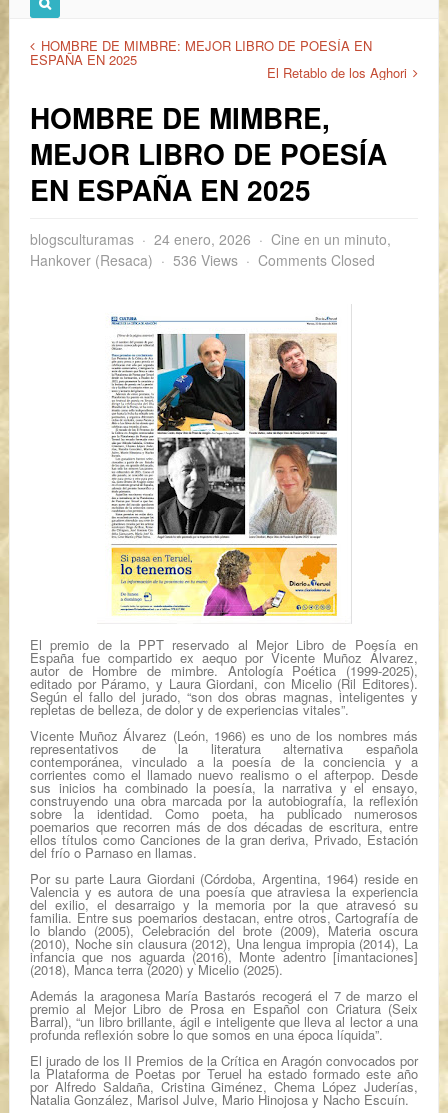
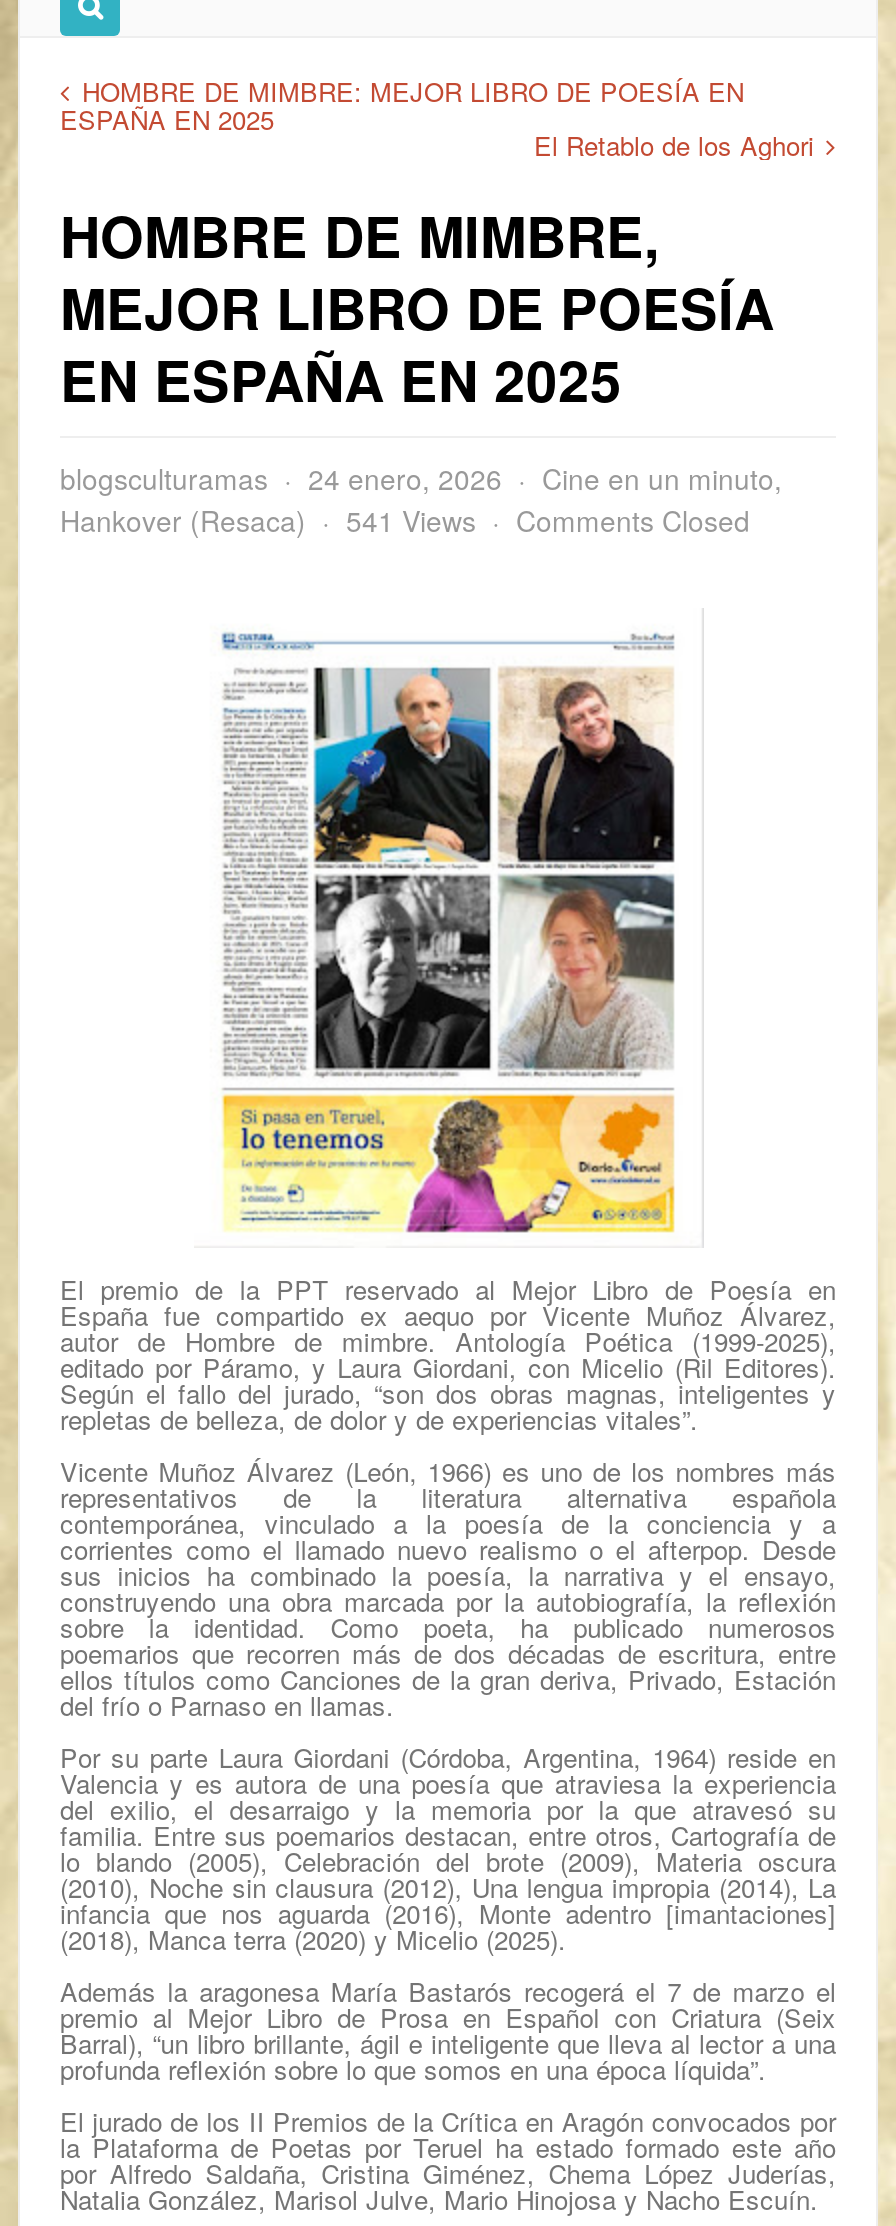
[30,250,375,270] Hankover (Resaca) 536 Views Comments Closed -> [60,500,750,540] Hankover (Resaca) 541 Views Comments Closed

